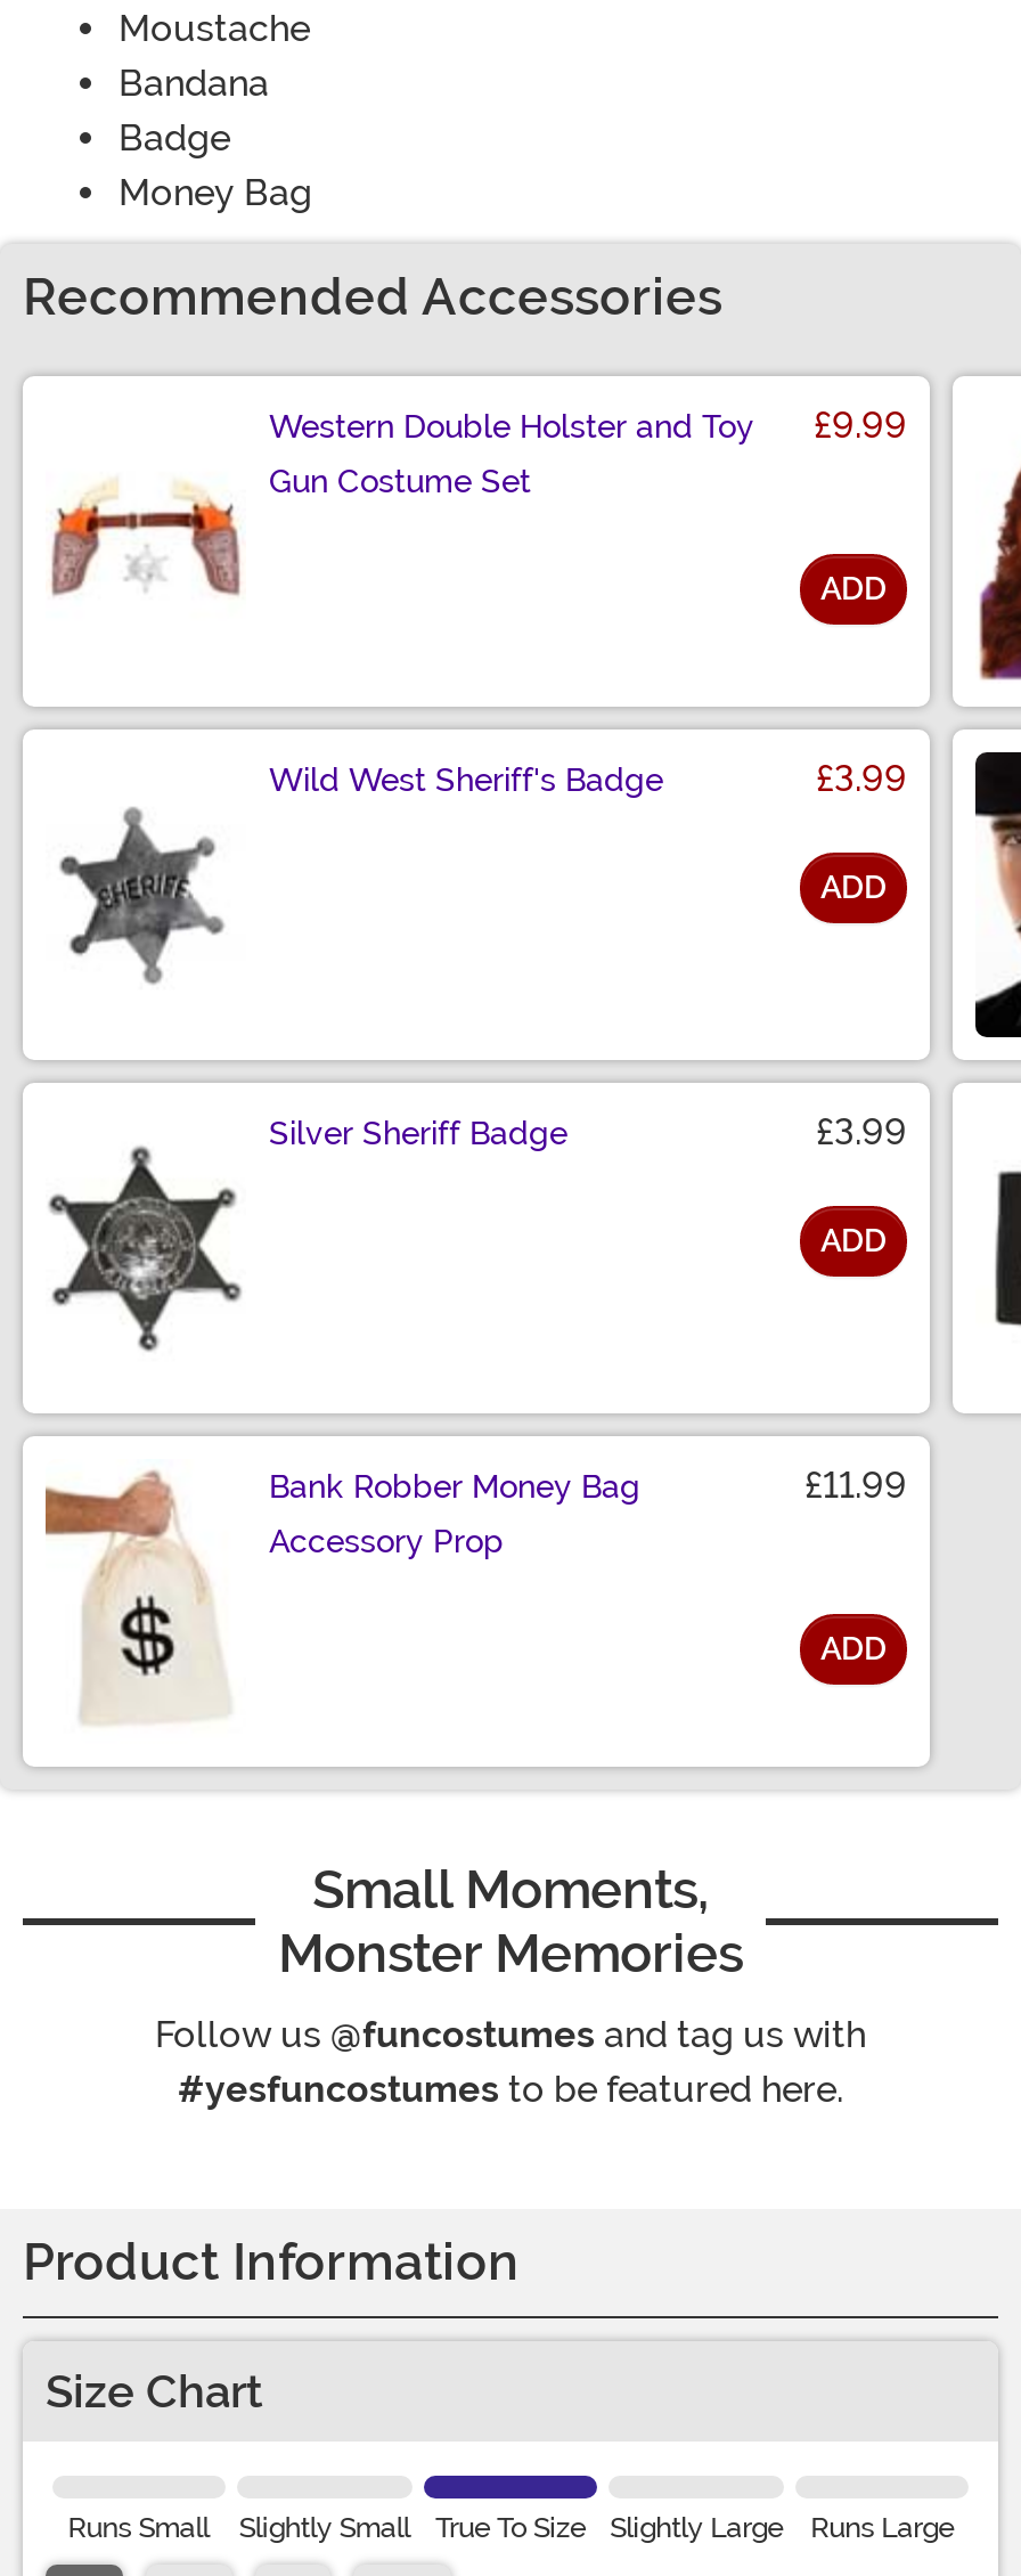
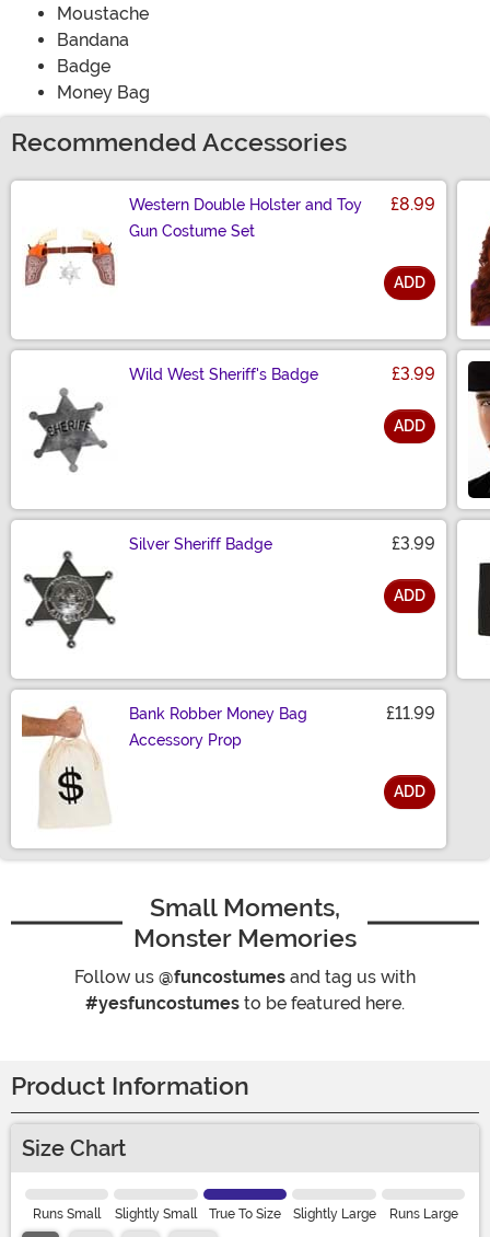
[269,404,907,448] Western Double Holster and Toy £9.99 -> [129,194,435,215] Western Double Holster and Toy £8.99

